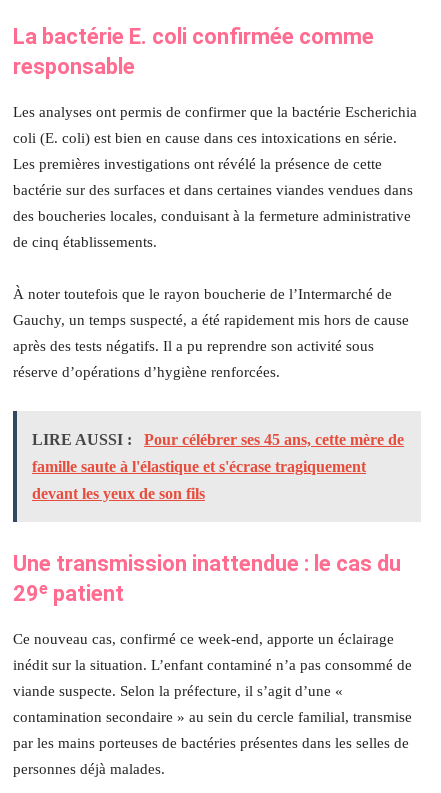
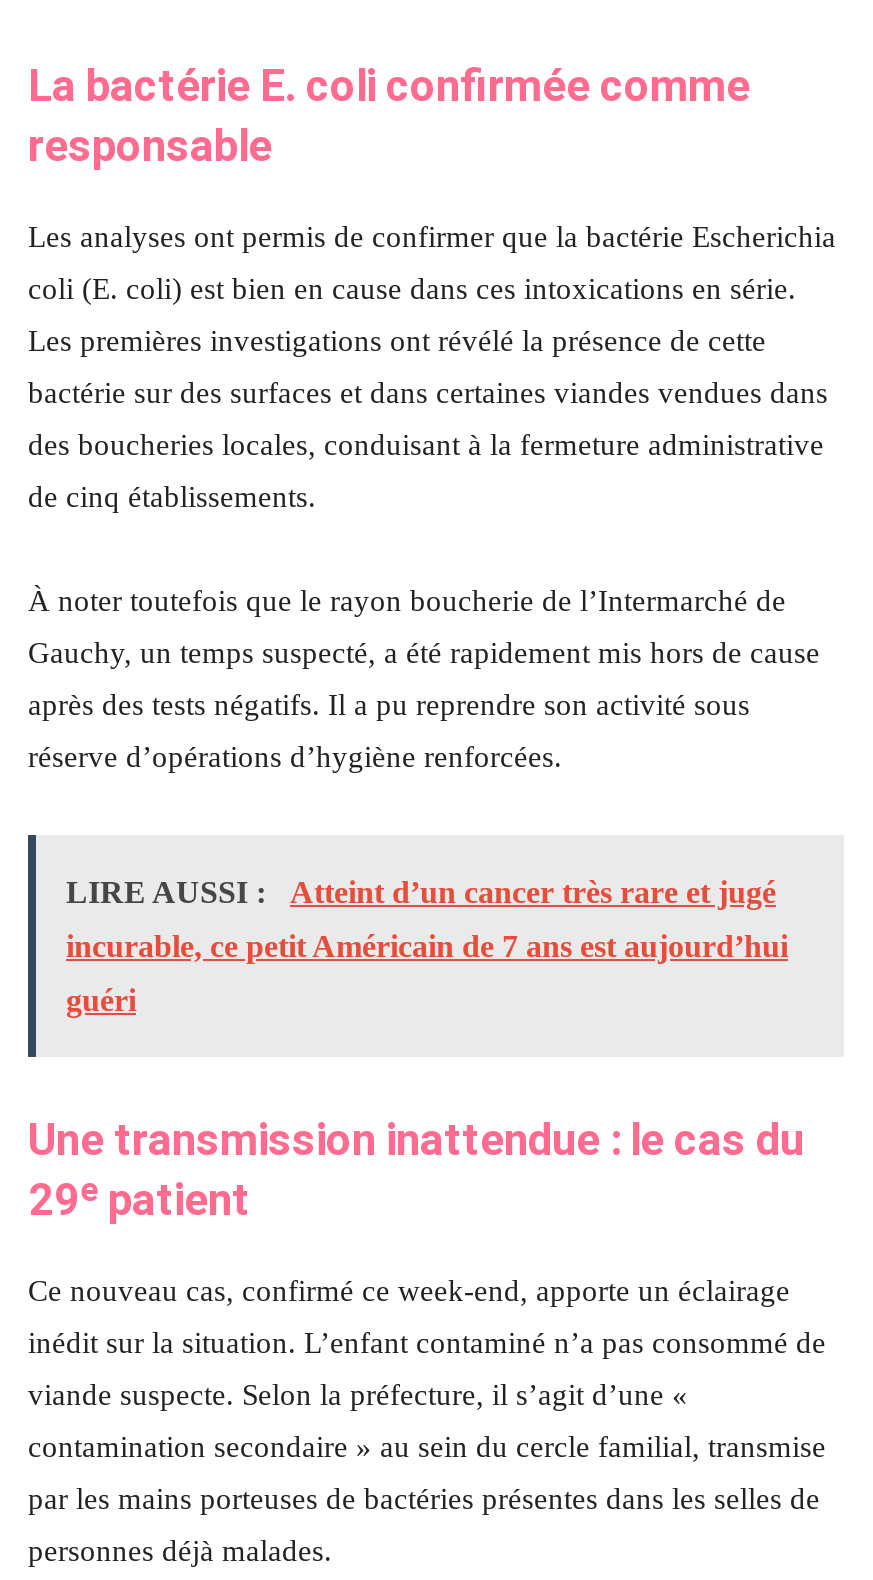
[32,431,404,448] LIRE AUSSI : Pour célébrer ses 45 ans, cette mère de -> [66,874,776,908] LIRE AUSSI : Atteint d’un cancer très rare et jugé
[32,458,366,475] famille saute à l'élastique et s'écrase tragiquement -> [66,928,788,962] incurable, ce petit Américain de 7 ans est aujourd’hui
[32,485,205,502] devant les yeux de son fils -> [66,982,136,1016] guéri

